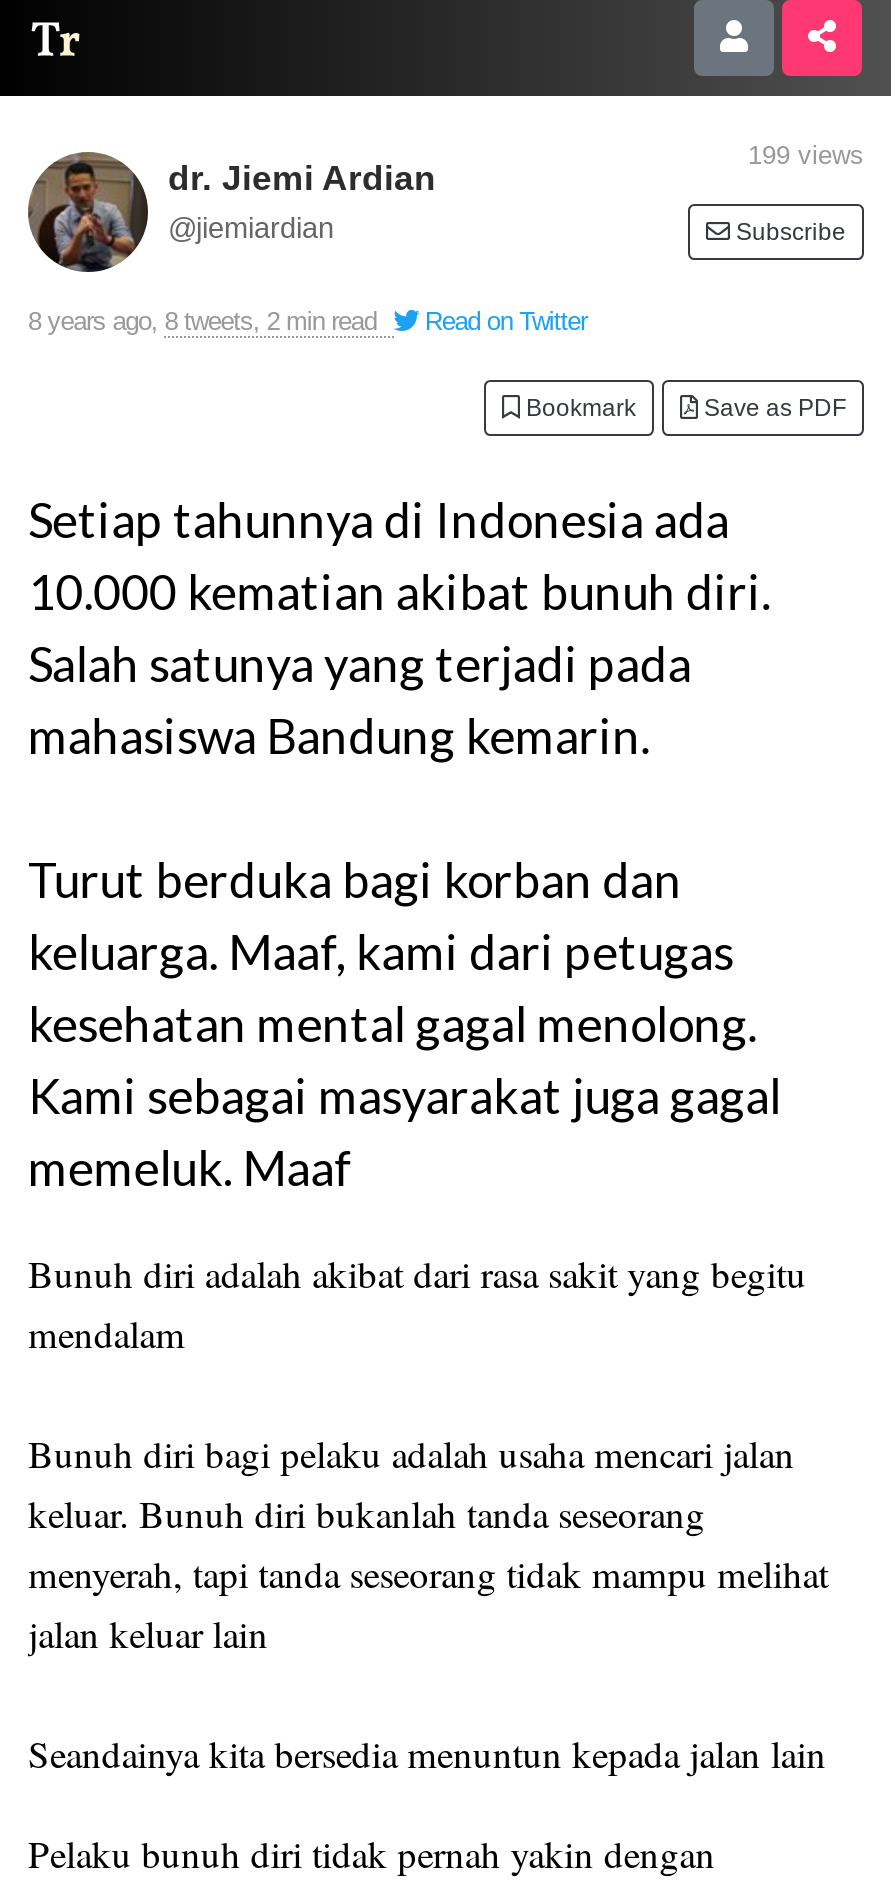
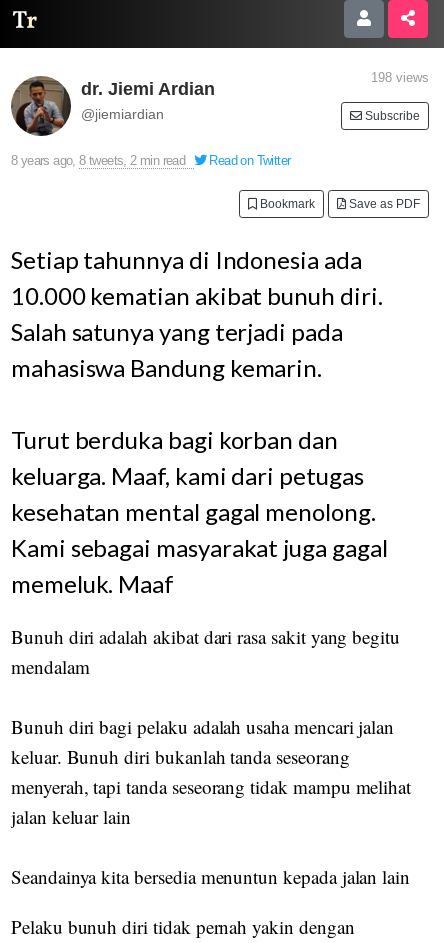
[748,140,864,170] 199 views -> [371,70,429,85] 198 views

